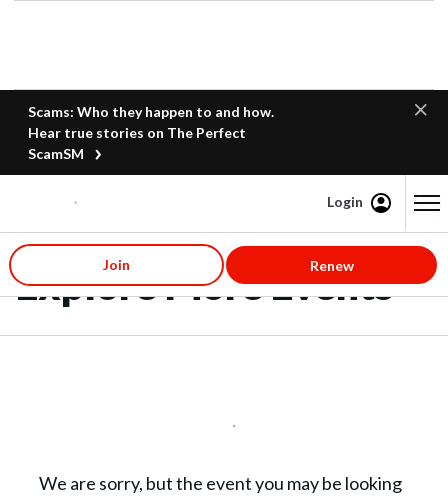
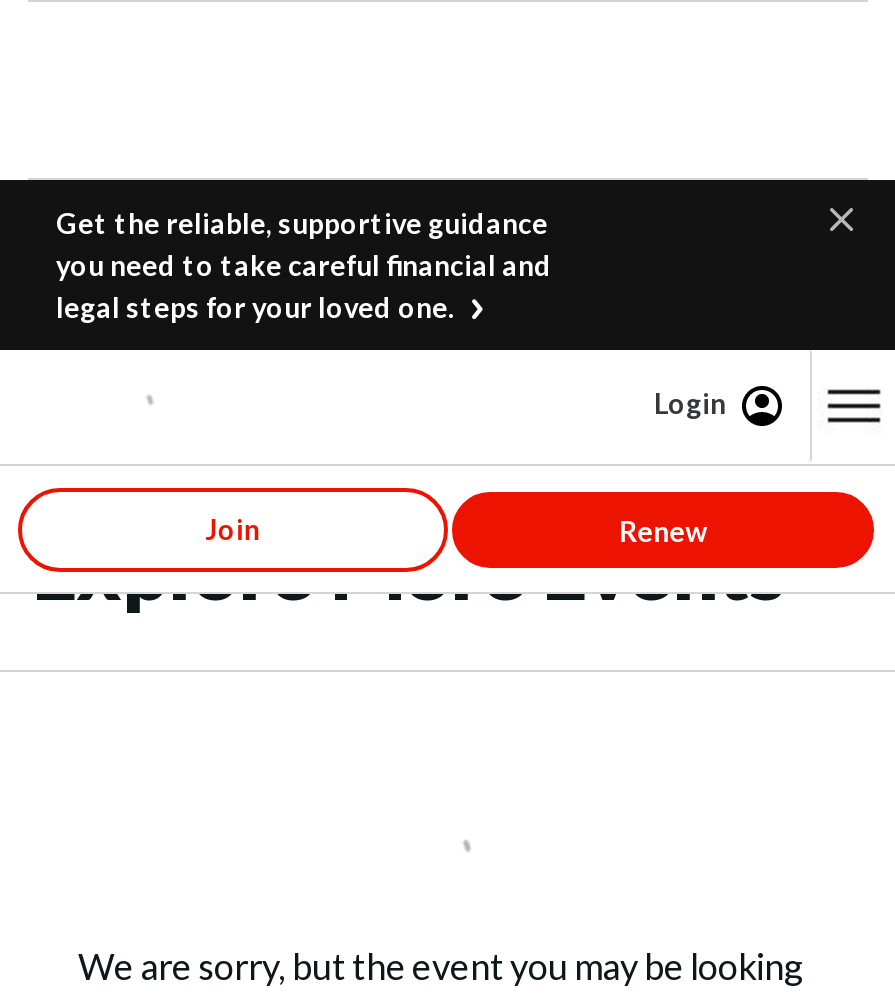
[28,103,274,162] Scams: Who they happen to and how. | Hear true stories on The Perfect | ScamSM -> [56,206,552,324] Get the reliable, supportive guidance | you need to take careful financial and | legal steps for your loved one.

